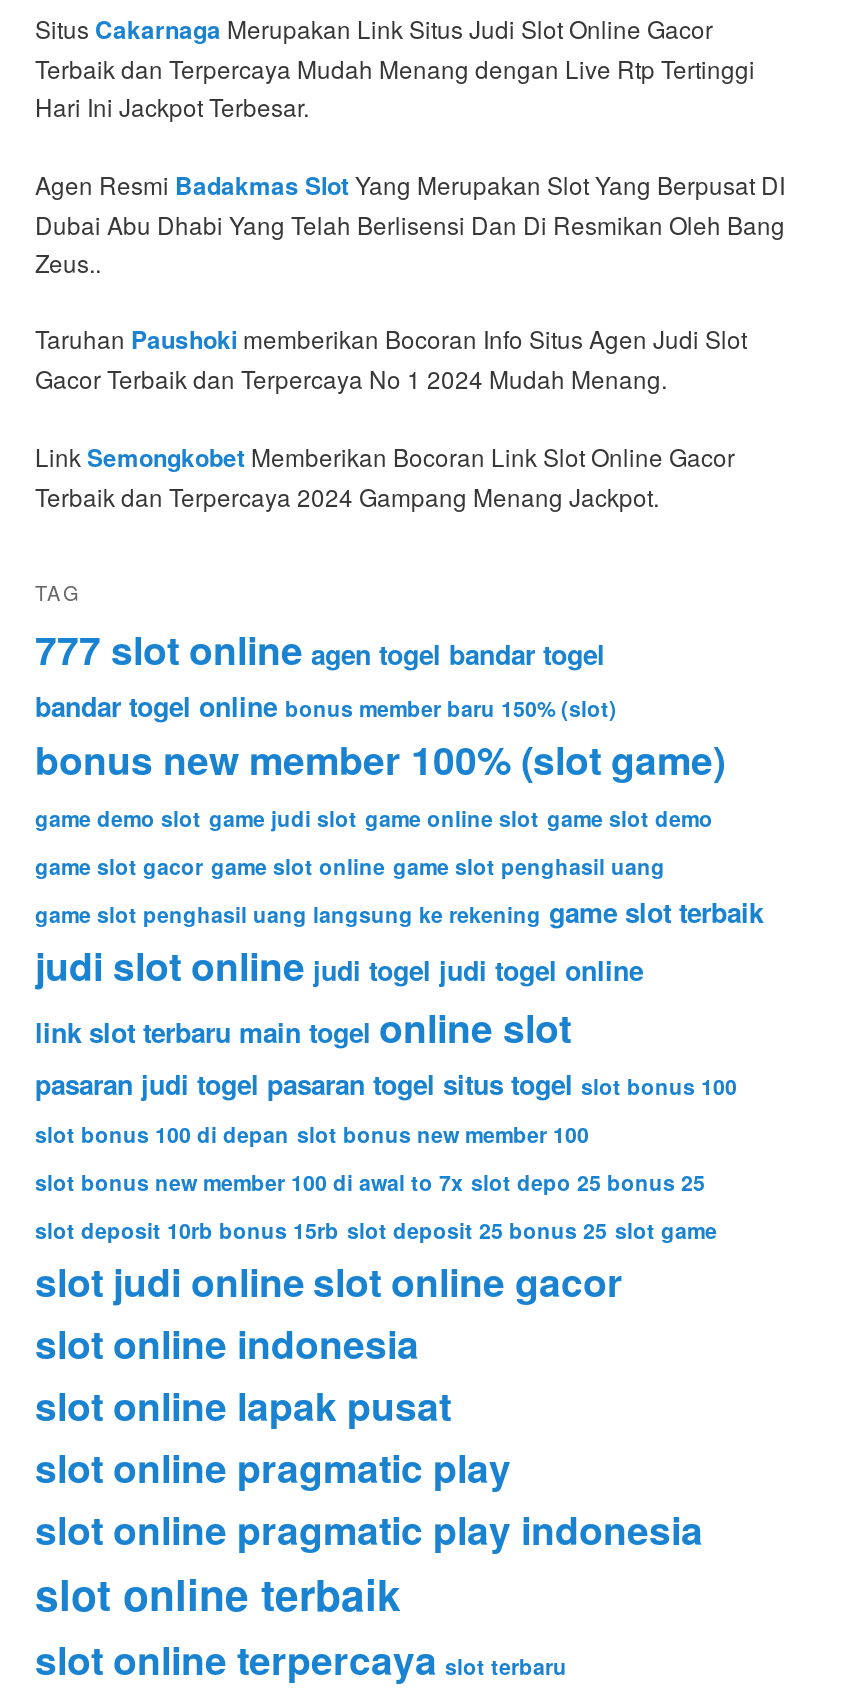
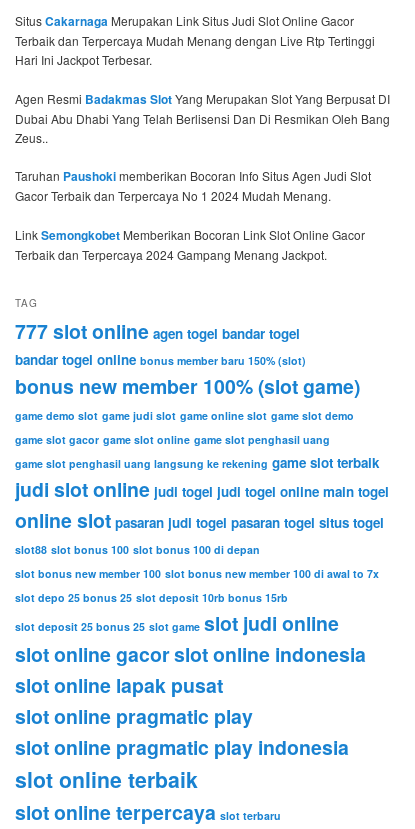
[35,937,737,1149] judi slot online judi togel judi togel online | link slot terbaru main togel online slot | pasaran judi togel pasaran togel situs togel slot bonus 100 | slot bonus 100 di depan slot bonus new member 100 -> [15,475,389,557] judi slot online judi togel judi togel online main togel | online slot pasaran judi togel pasaran togel situs togel | slot88 slot bonus 100 slot bonus 100 di depan
[35,1167,705,1197] slot bonus new member 100 di awal to 7x slot depo 25 bonus 25 -> [15,566,379,581] slot bonus new member 100 slot bonus new member 100 di awal to 7x
[35,1215,717,1371] slot deposit 10rb bonus 15rb slot deposit 25 bonus 25 slot game | slot judi online slot online gacor | slot online indonesia -> [15,590,366,668] slot depo 25 bonus 25 slot deposit 10rb bonus 15rb | slot deposit 25 bonus 25 slot game slot judi online | slot online gacor slot online indonesia

